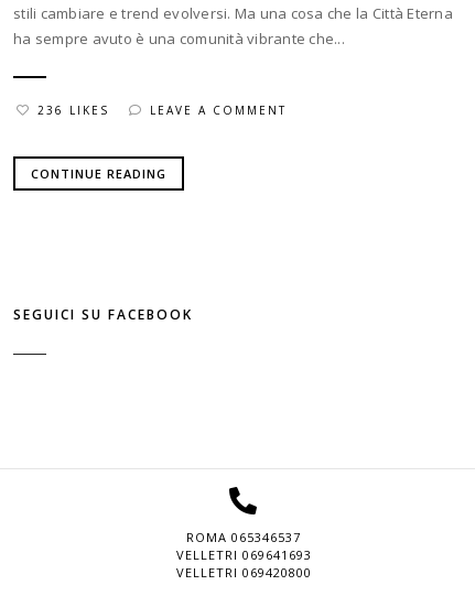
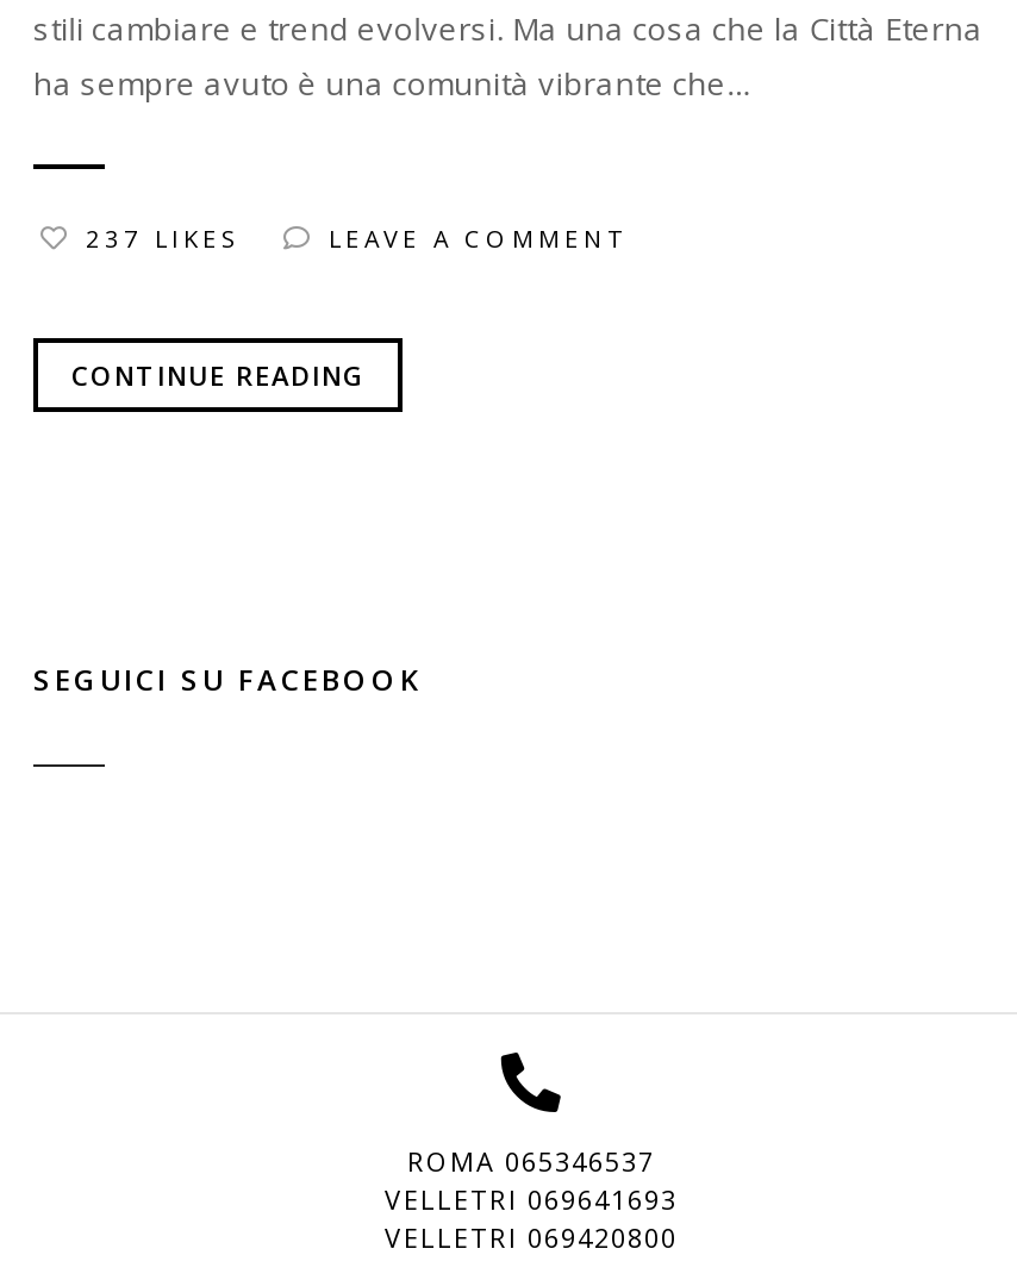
[37,102,109,118] 236 LIKES -> [86,221,241,254] 237 LIKES

